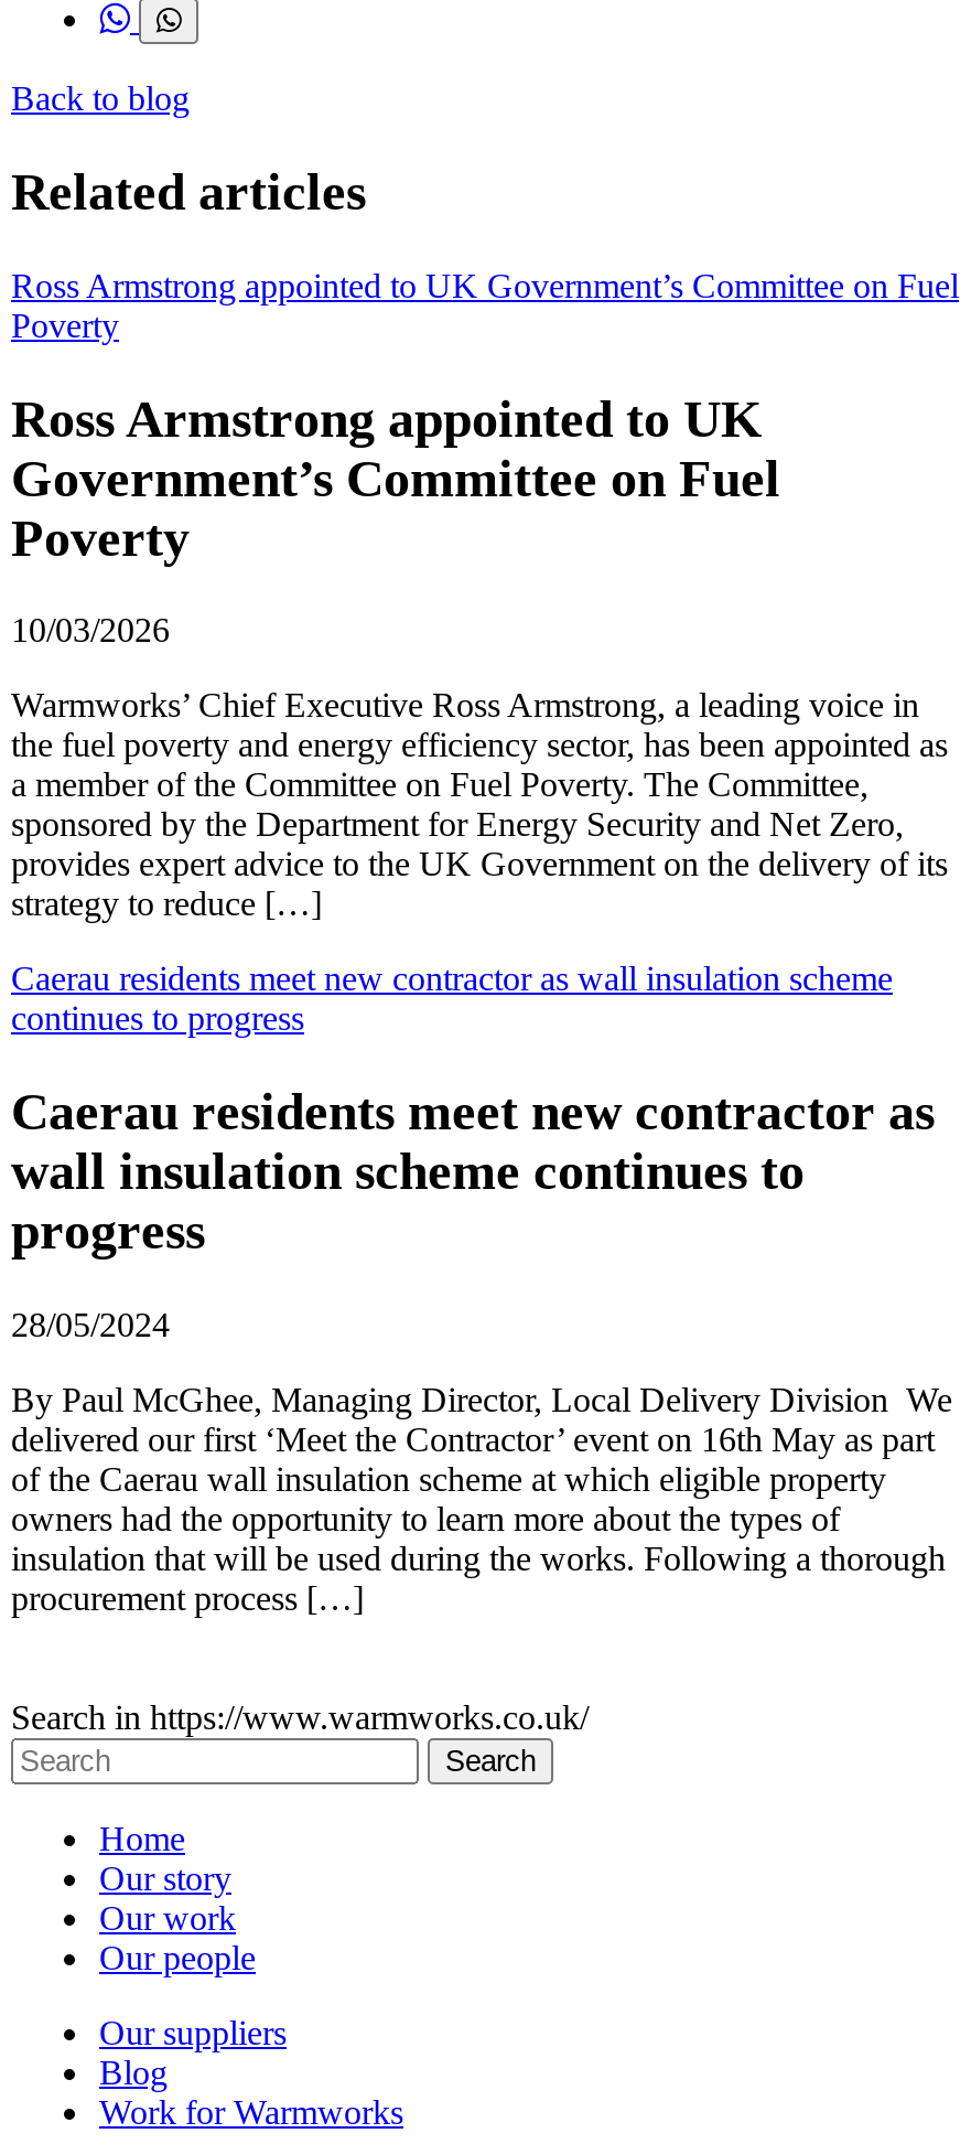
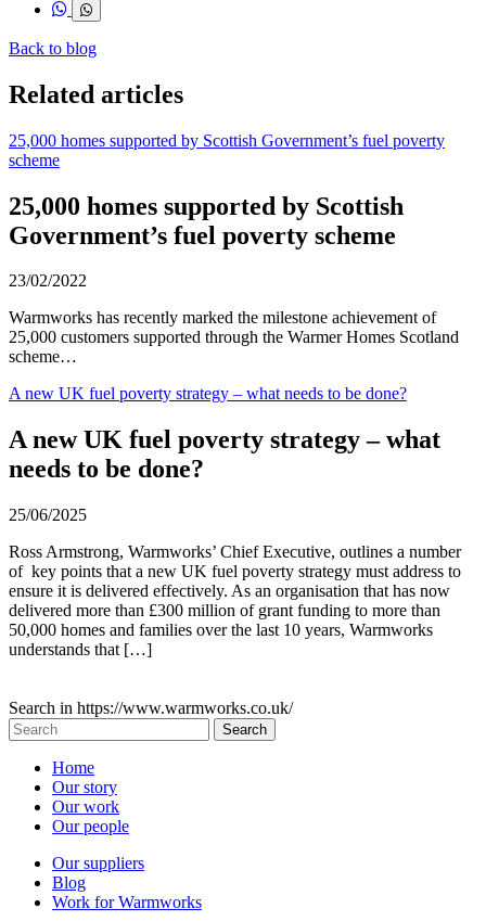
[11,266,959,343] Ross Armstrong appointed to UK Government’s Committee on Fuel | Poverty -> [9,131,445,169] 25,000 homes supported by Scottish Government’s fuel poverty | scheme
[11,389,780,566] Ross Armstrong appointed to UK | Government’s Committee on Fuel | Poverty -> [9,191,404,249] 25,000 homes supported by Scottish | Government’s fuel poverty scheme
[11,612,170,649] 10/03/2026 -> [9,272,87,290] 23/02/2022
[11,687,948,923] Warmworks’ Chief Executive Ross Armstrong, a leading voice in | the fuel poverty and energy efficiency sector, has been appointed as | a member of the Committee on Fuel Poverty. The Committee, | sponsored by the Department for Energy Security and Net Zero, | provides expert advice to the UK Government on the delivery of its | strategy to reduce […] -> [9,309,459,366] Warmworks has recently marked the milestone achievement of | 25,000 customers supported through the Warmer Homes Scotland | scheme…
[11,960,893,1038] Caerau residents meet new contractor as wall insulation scheme | continues to progress -> [9,384,407,403] A new UK fuel poverty strategy – what needs to be done?
[11,1084,935,1260] Caerau residents meet new contractor as | wall insulation scheme continues to | progress -> [9,426,440,483] A new UK fuel poverty strategy – what | needs to be done?
[11,1306,170,1344] 28/05/2024 -> [9,506,87,524] 25/06/2025
[11,1381,952,1617] By Paul McGhee, Managing Director, Local Delivery Division We | delivered our first ‘Meet the Contractor’ event on 16th May as part | of the Caerau wall insulation scheme at which eligible property | owners had the opportunity to learn more about the types of | insulation that will be used during the works. Following a thorough | procurement process […] -> [9,543,461,659] Ross Armstrong, Warmworks’ Chief Executive, outlines a number | of key points that a new UK fuel poverty strategy must address to | ensure it is delivered effectively. As an organisation that has now | delivered more than £300 million of grant funding to more than | 50,000 homes and families over the last 10 years, Warmworks | understands that […]

